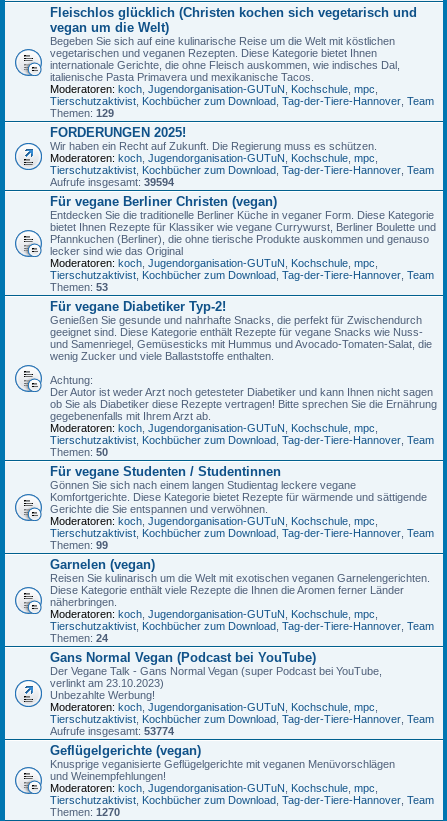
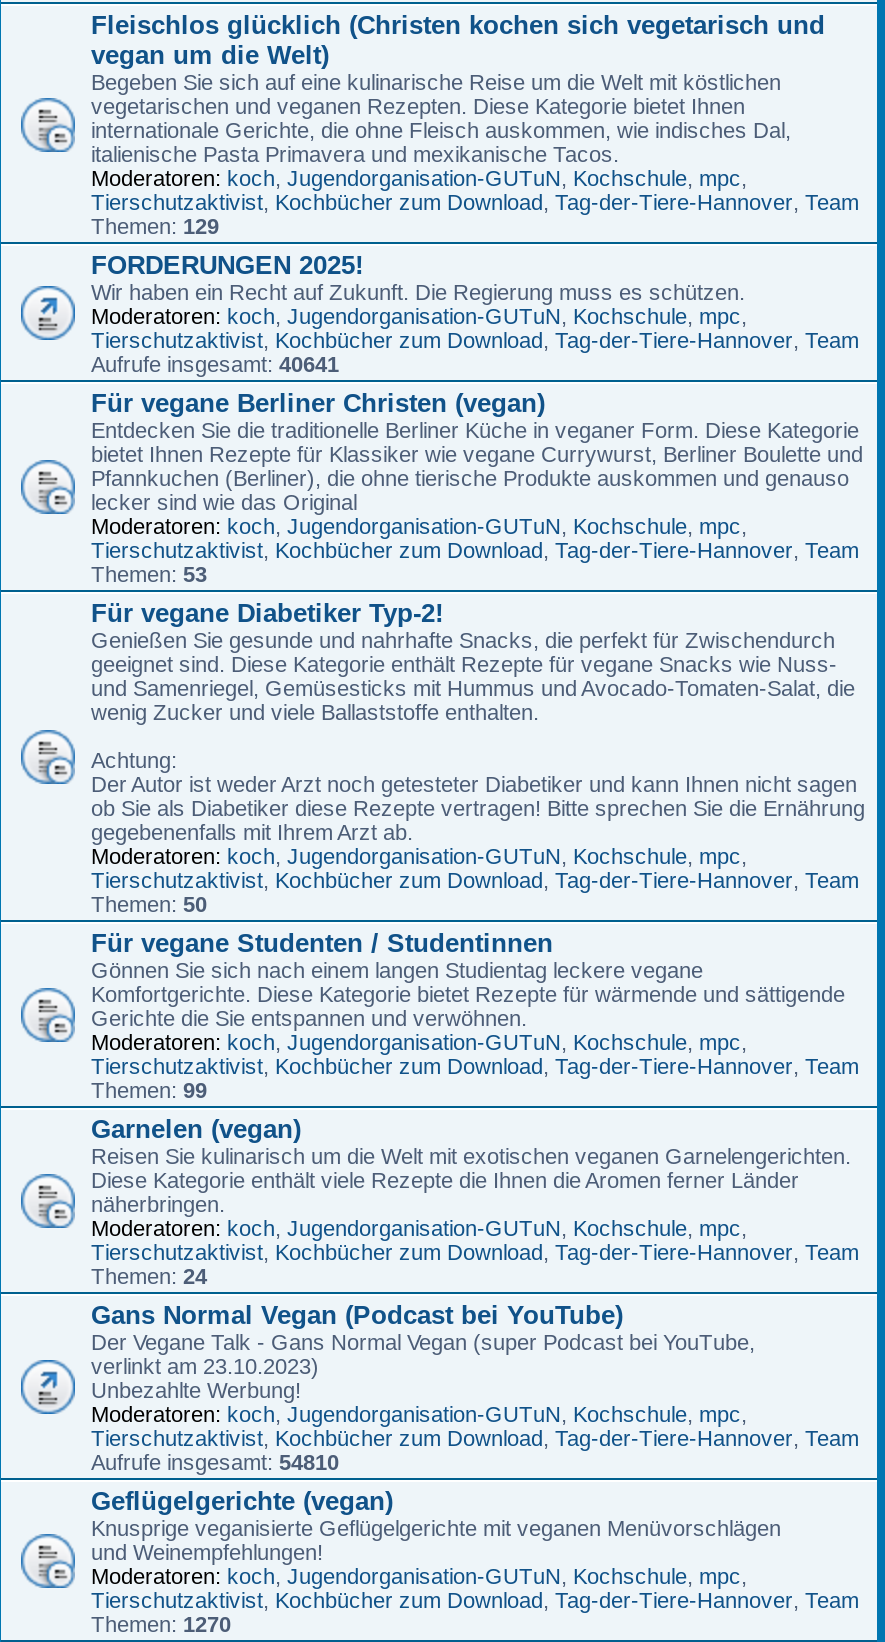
[50,176,174,188] Aufrufe insgesamt: 39594 -> [91,352,339,376] Aufrufe insgesamt: 40641
[50,725,174,737] Aufrufe insgesamt: 53774 -> [91,1450,339,1474] Aufrufe insgesamt: 54810

